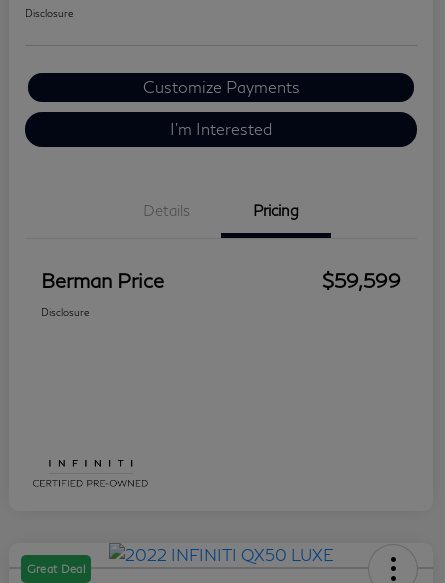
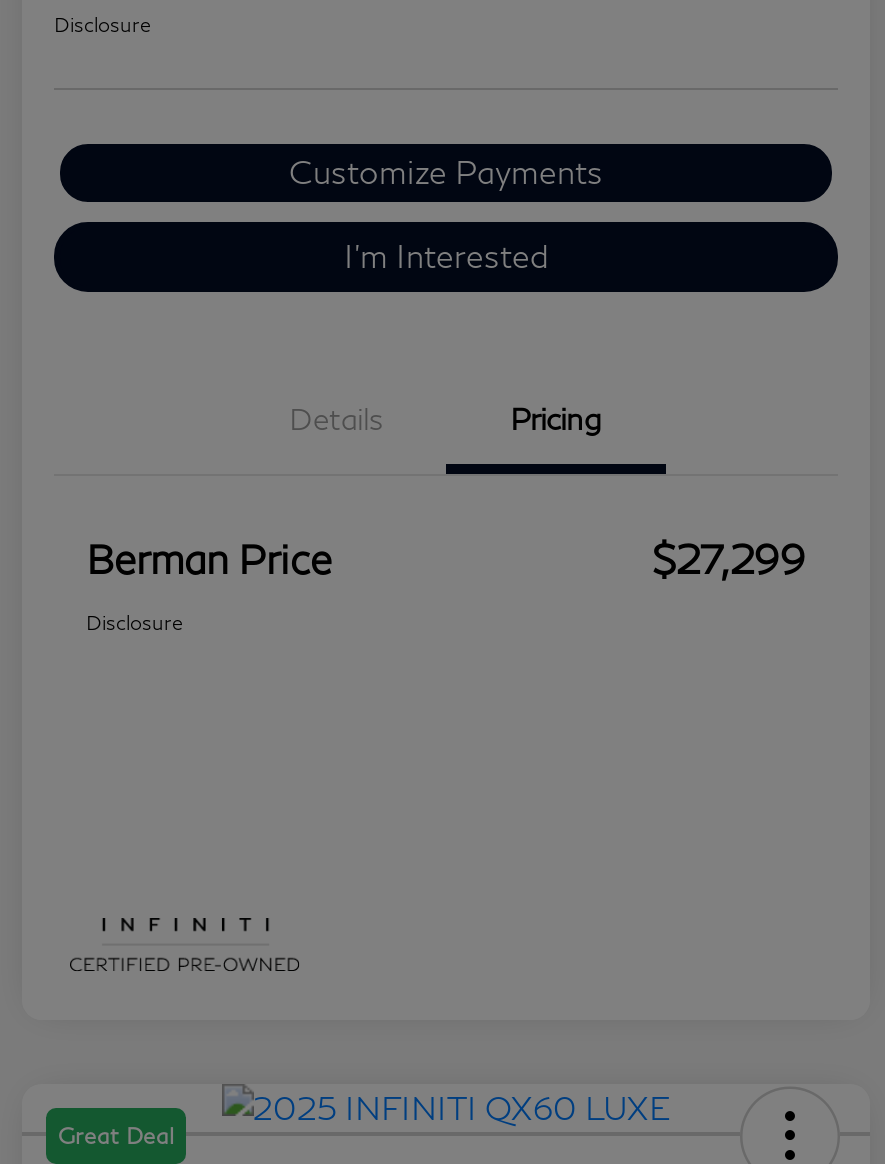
[322,268,401,292] $59,599 -> [652,534,806,582] $27,299

